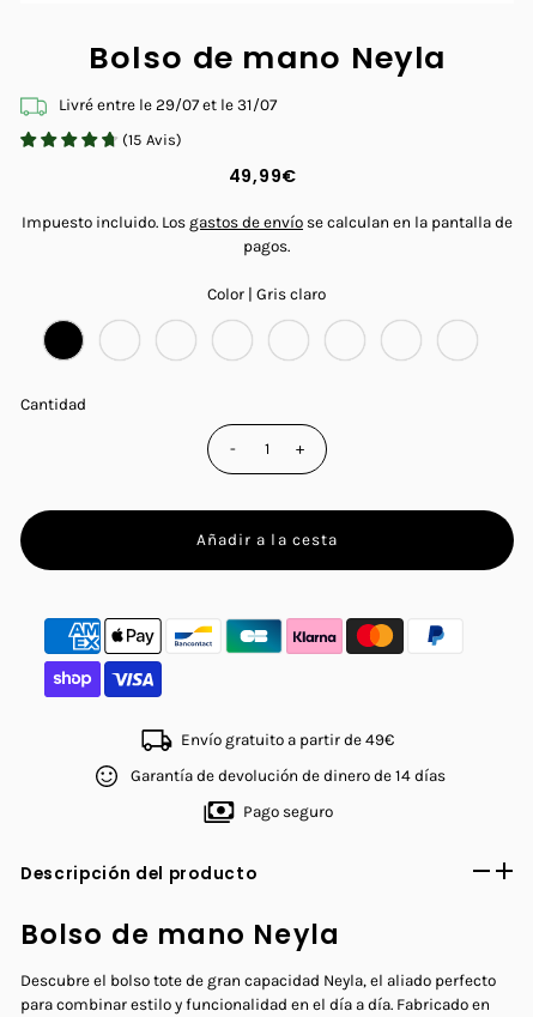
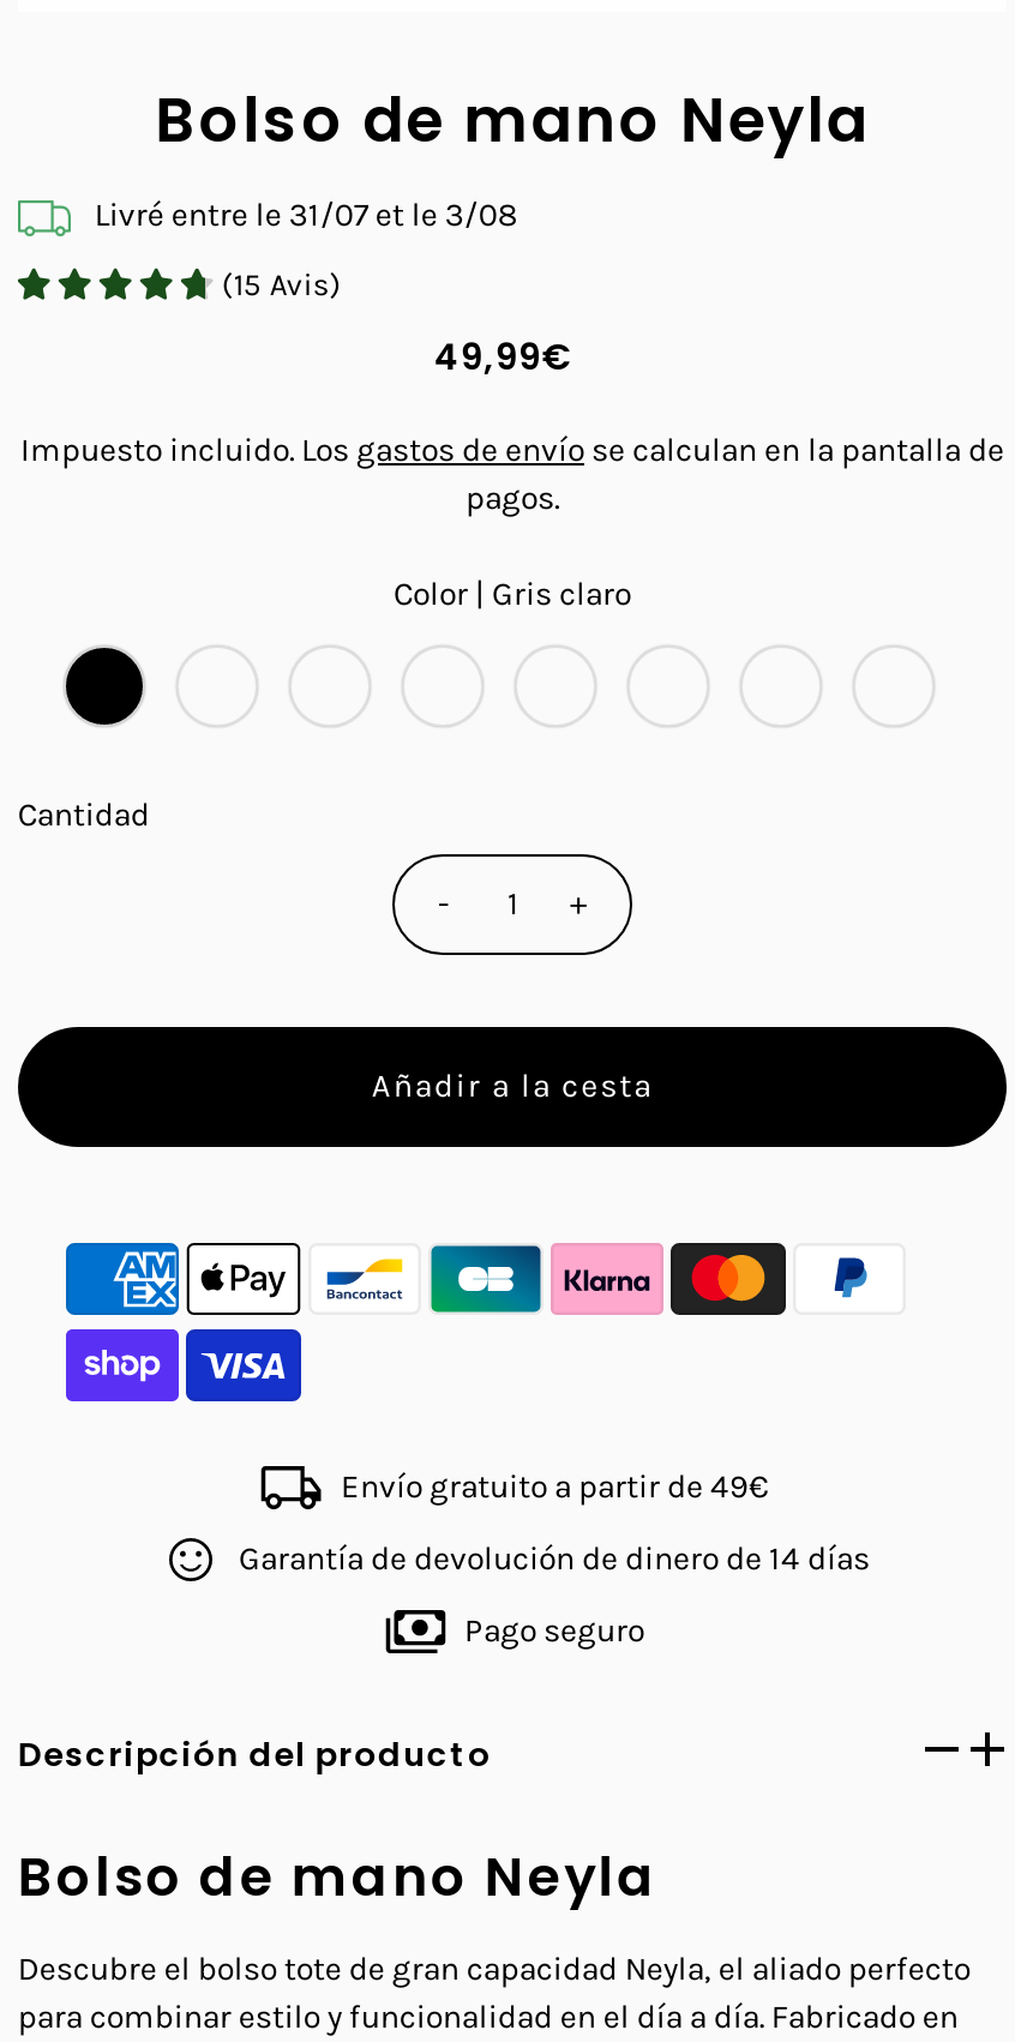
[59,96,277,114] Livré entre le 29/07 et le 31/07 -> [95,197,517,233] Livré entre le 31/07 et le 3/08

